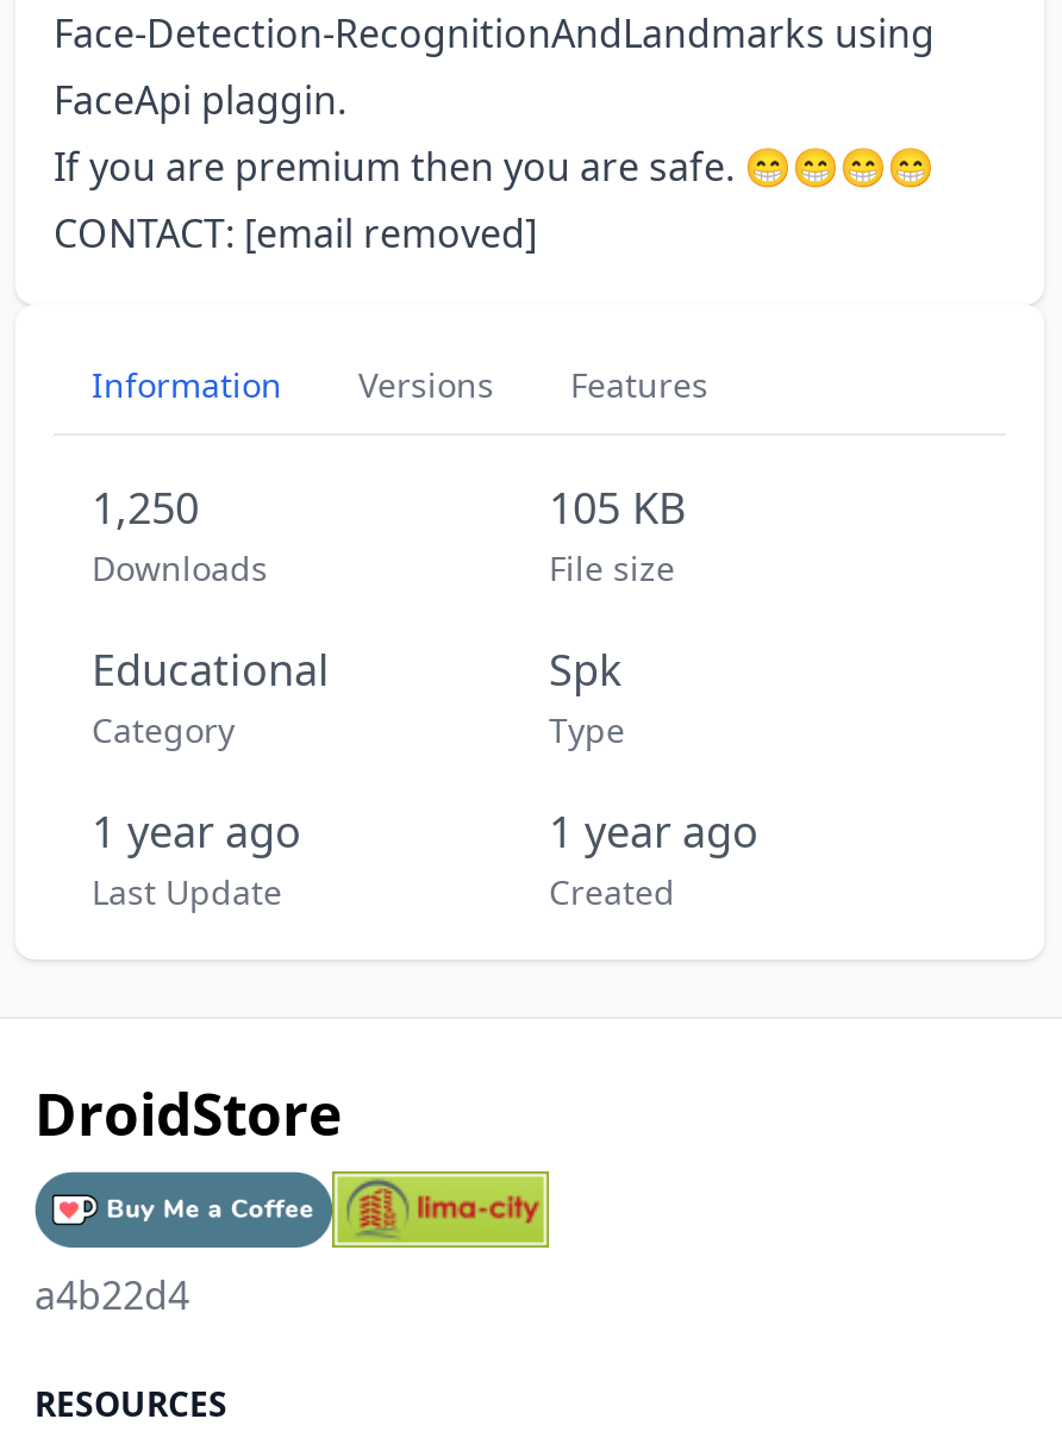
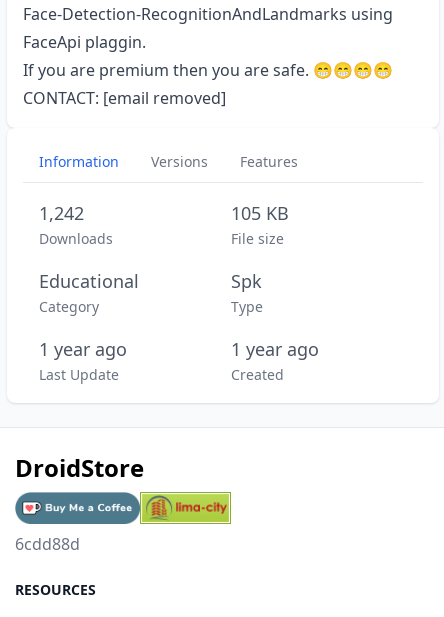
[92,479,199,536] 1,250 -> [39,201,84,225] 1,242
[35,1269,189,1321] a4b22d4 -> [15,533,80,555] 6cdd88d

